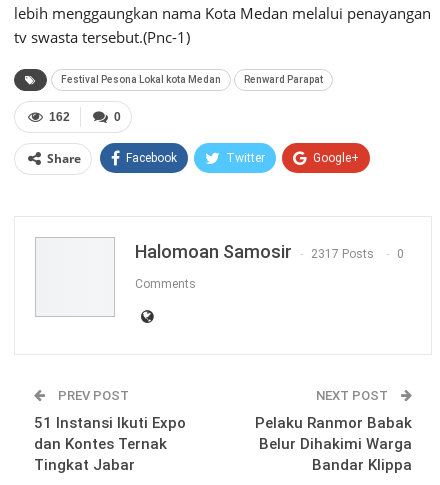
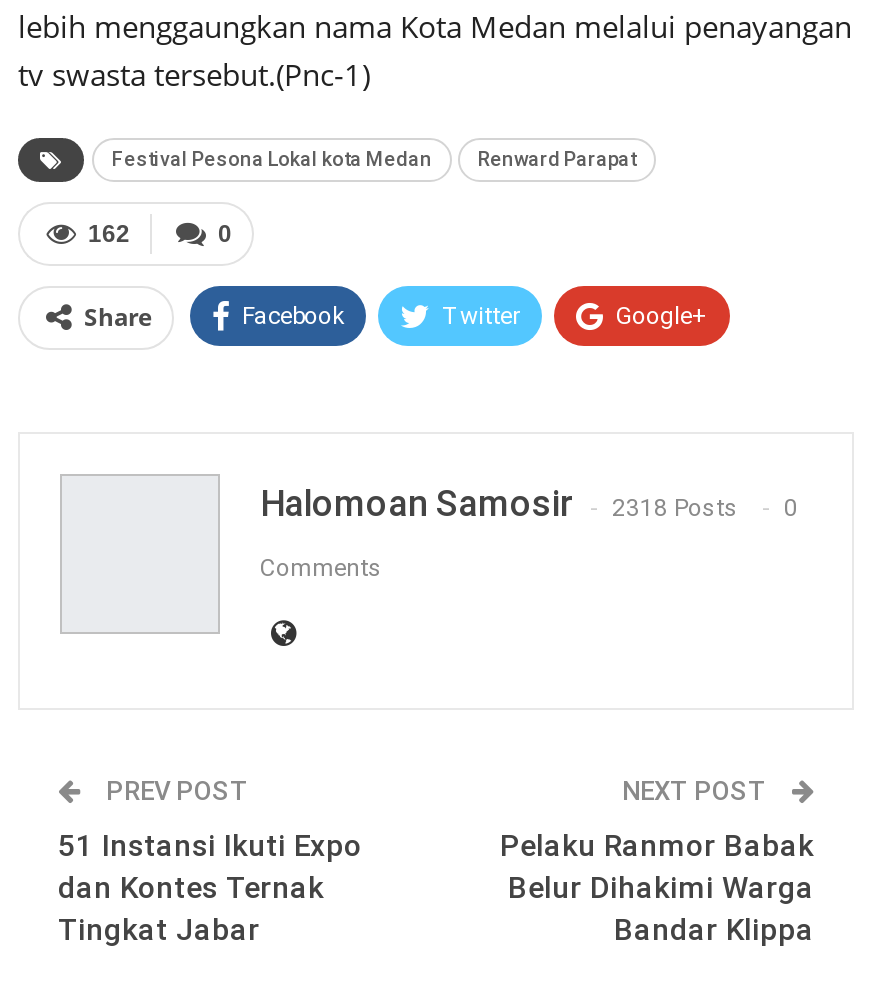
[135,241,404,262] Halomoan Samosir 2317 Posts 0 -> [260,483,798,525] Halomoan Samosir 2318 Posts 0

